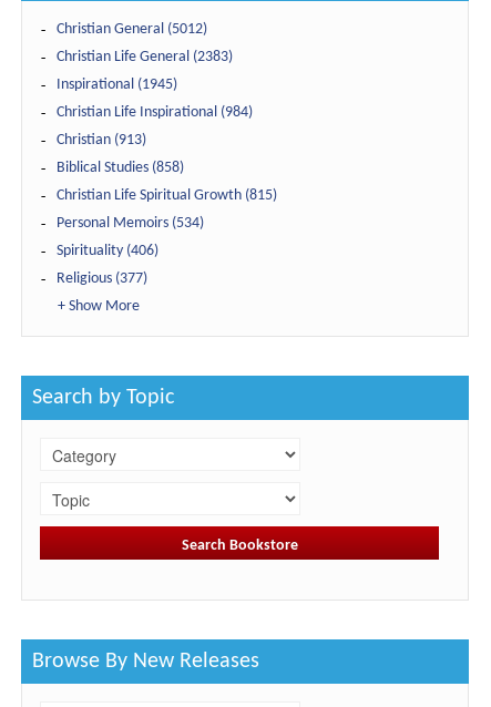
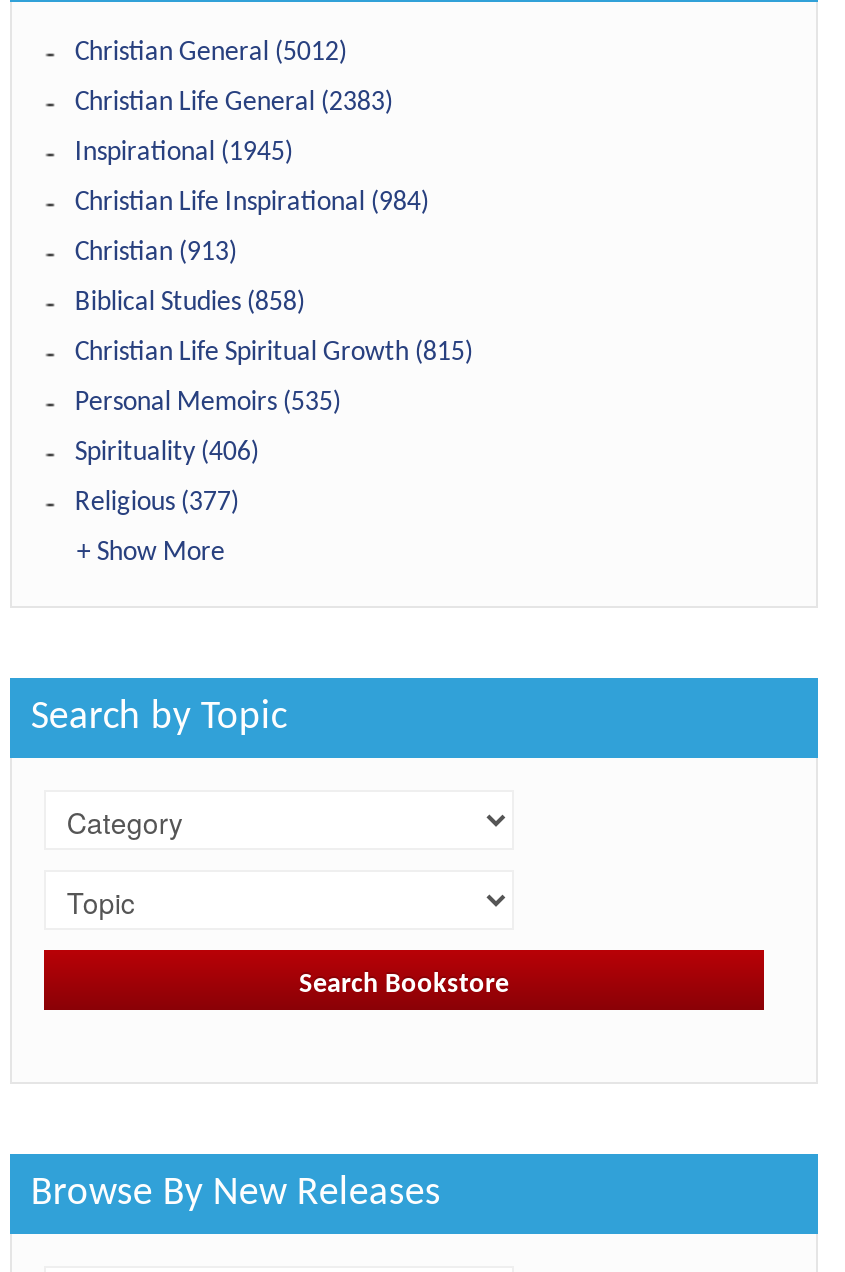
[57,215,204,232] Personal Memoirs (534) -> [75,388,341,418] Personal Memoirs (535)

